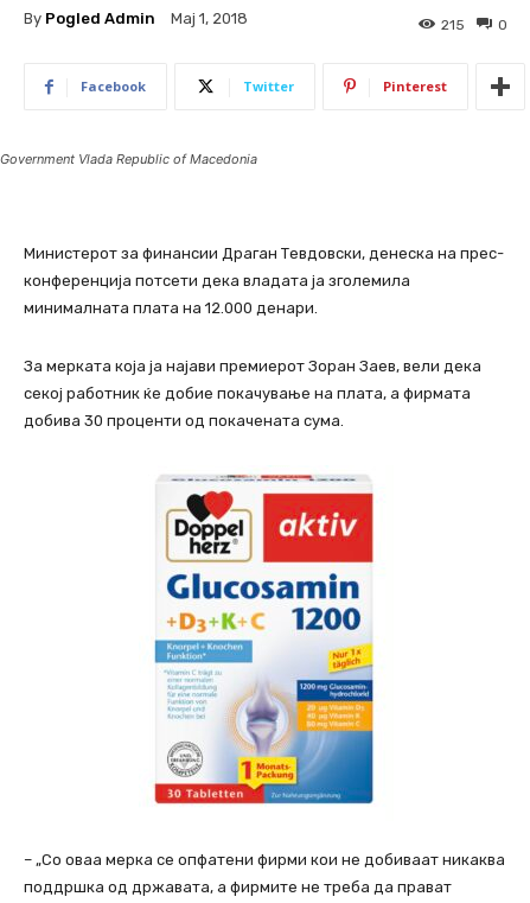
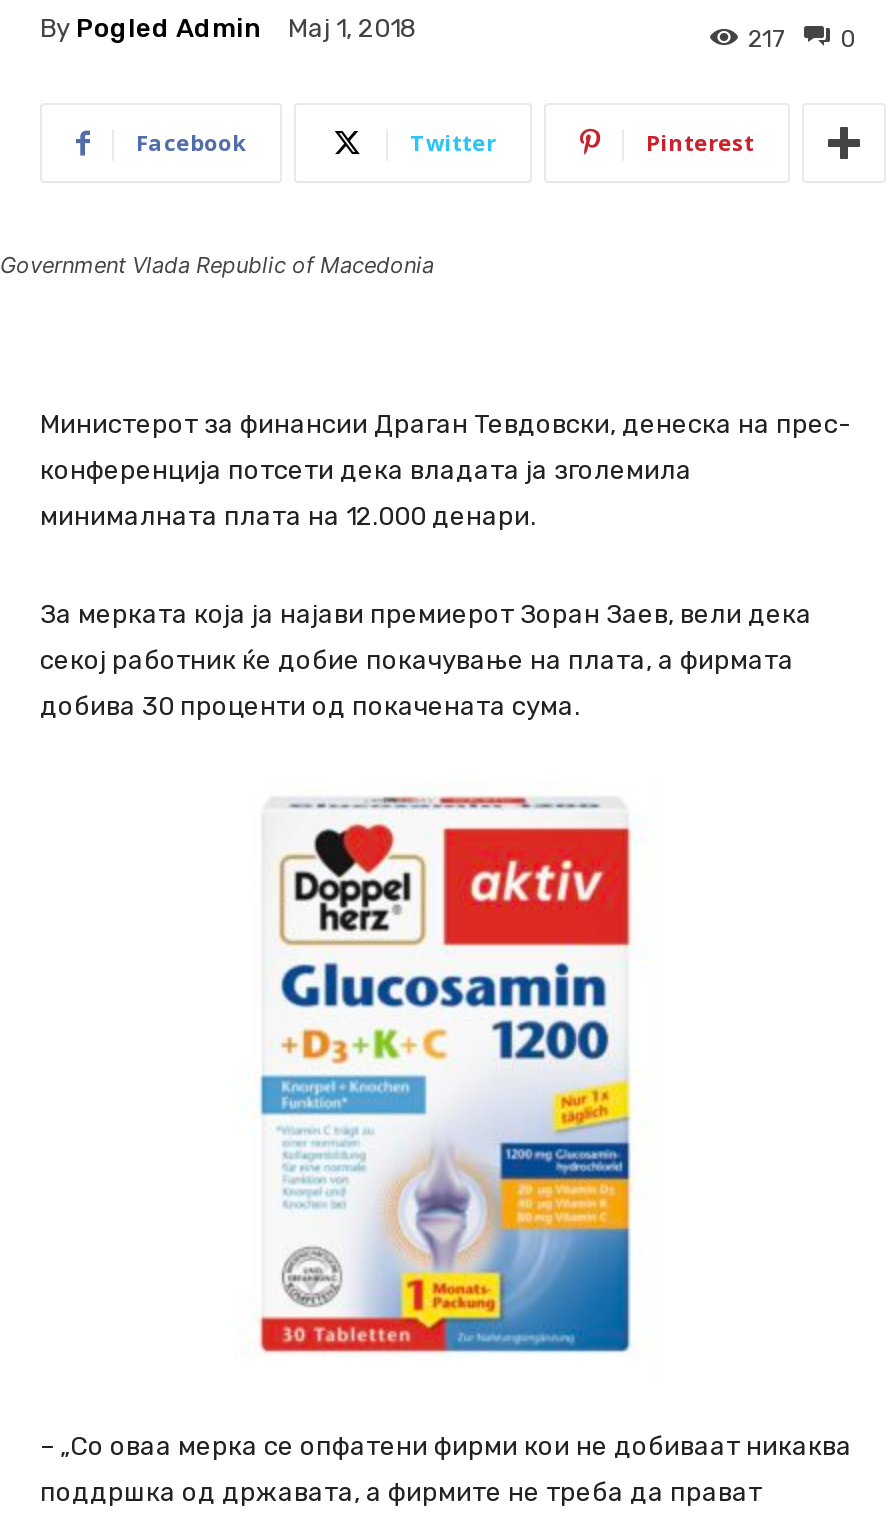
[441,16,465,33] 215 -> [748,25,784,53] 217

